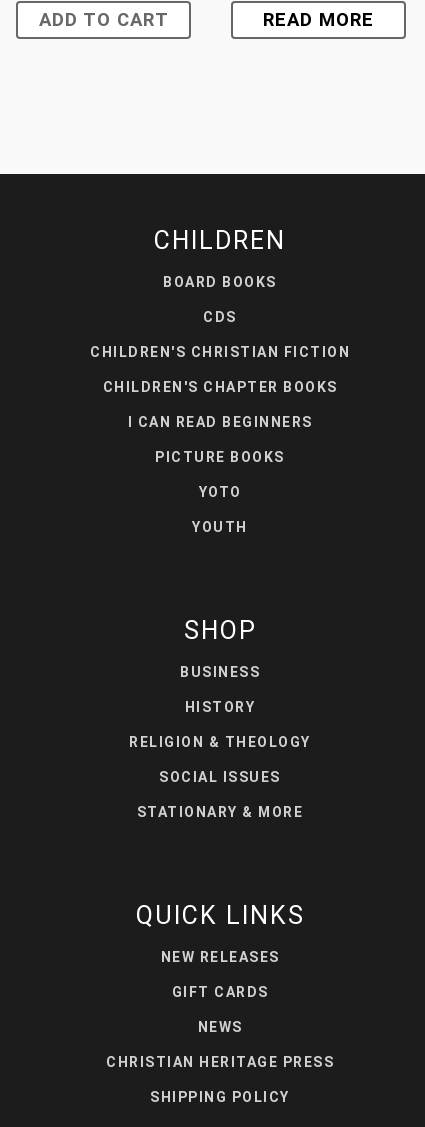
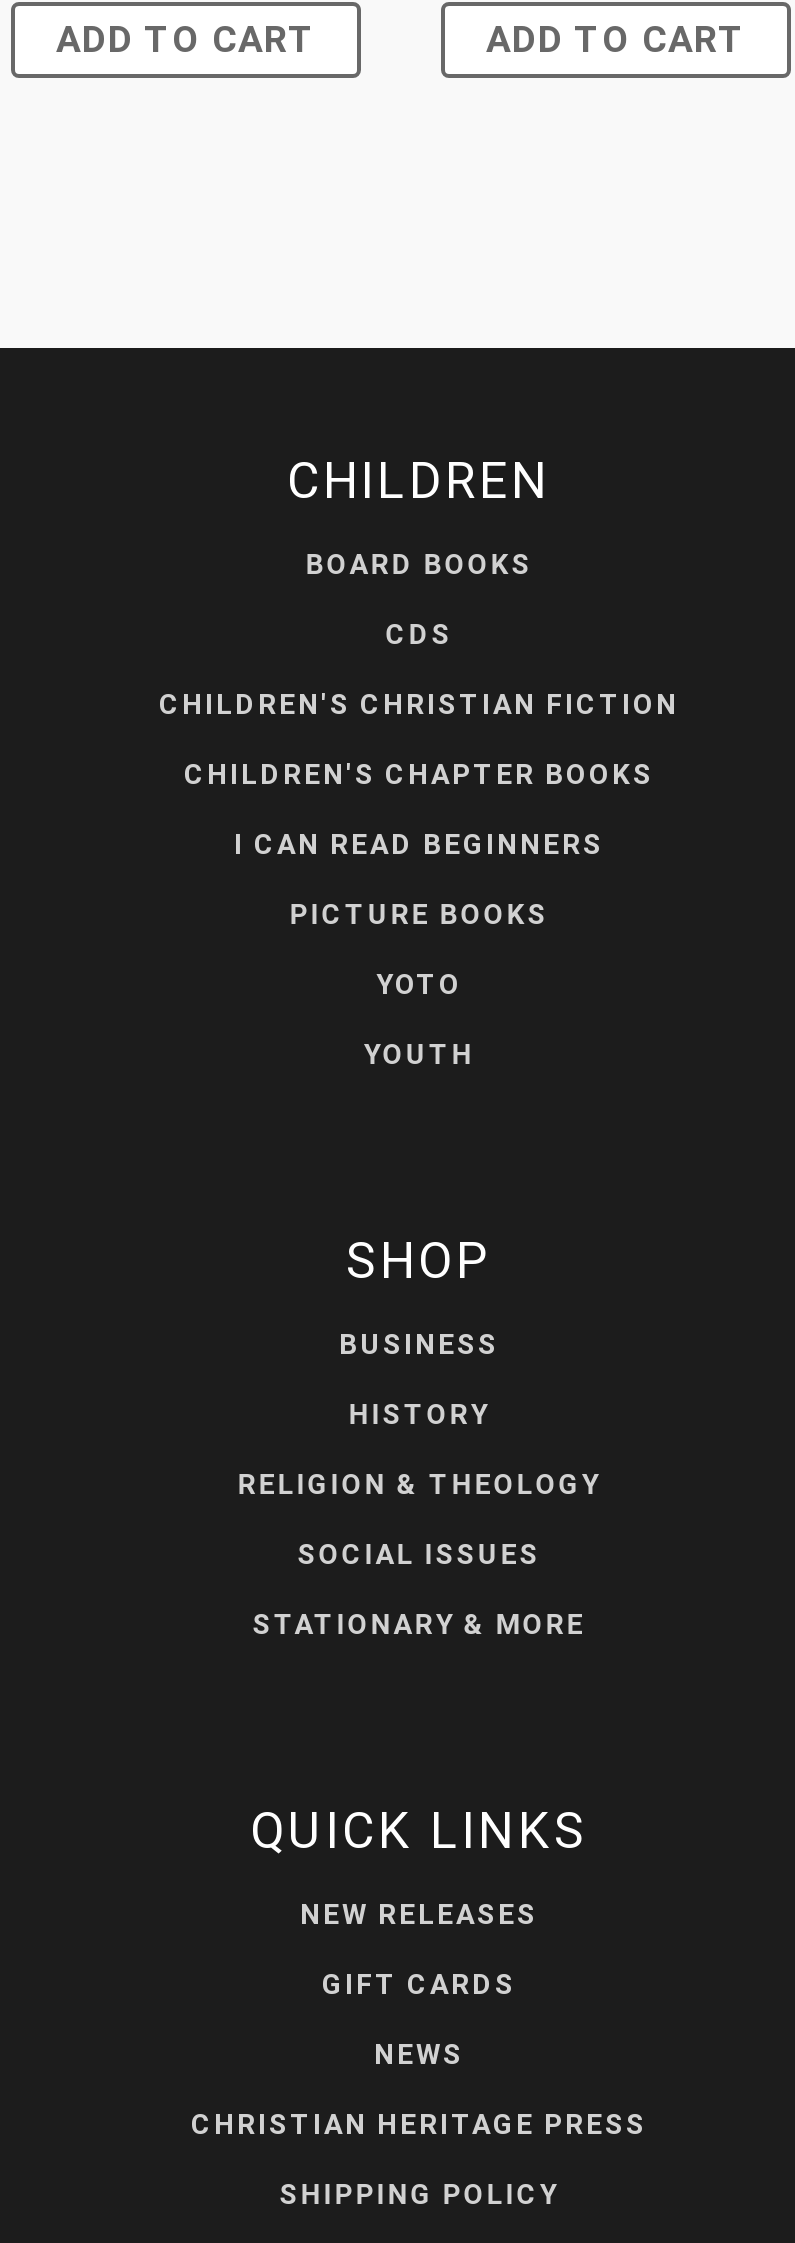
[263,9,374,31] READ MORE -> [486,17,746,61] ADD TO CART

